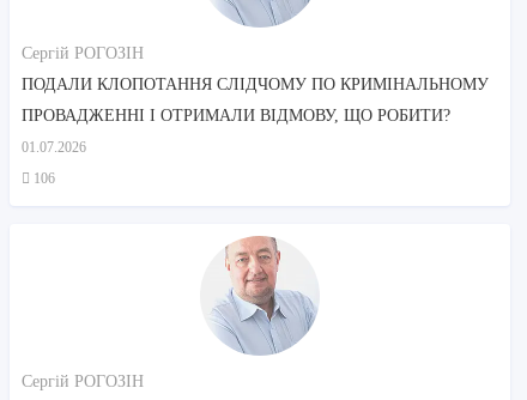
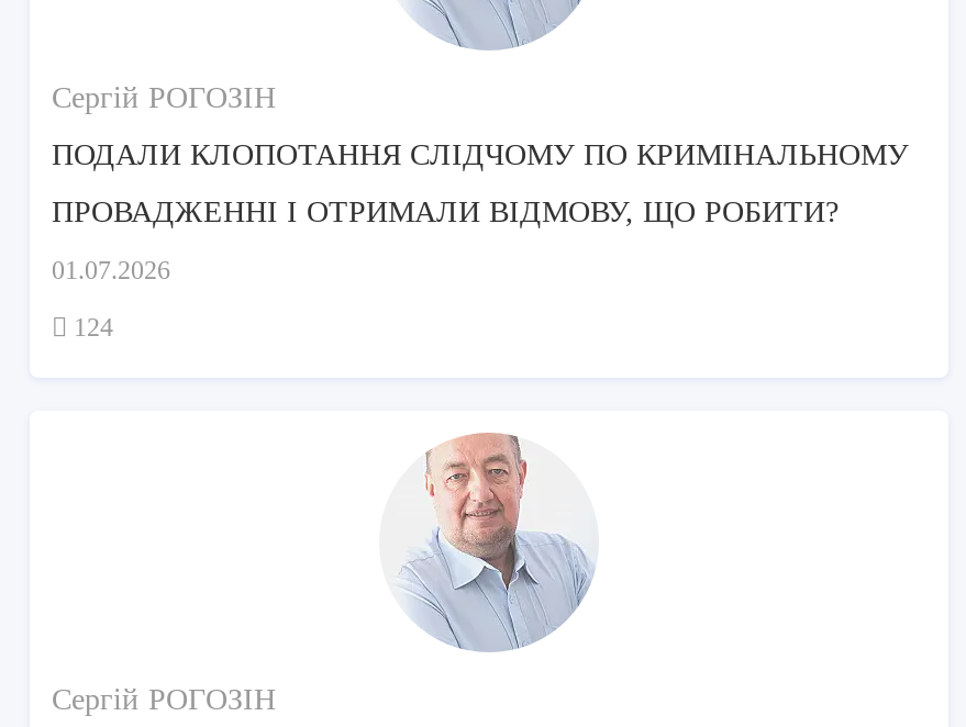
[30,170,55,187] 106 -> [67,311,113,342] 124

